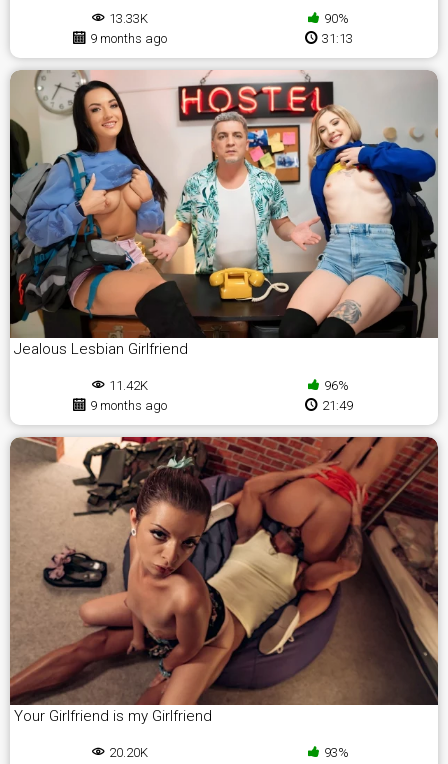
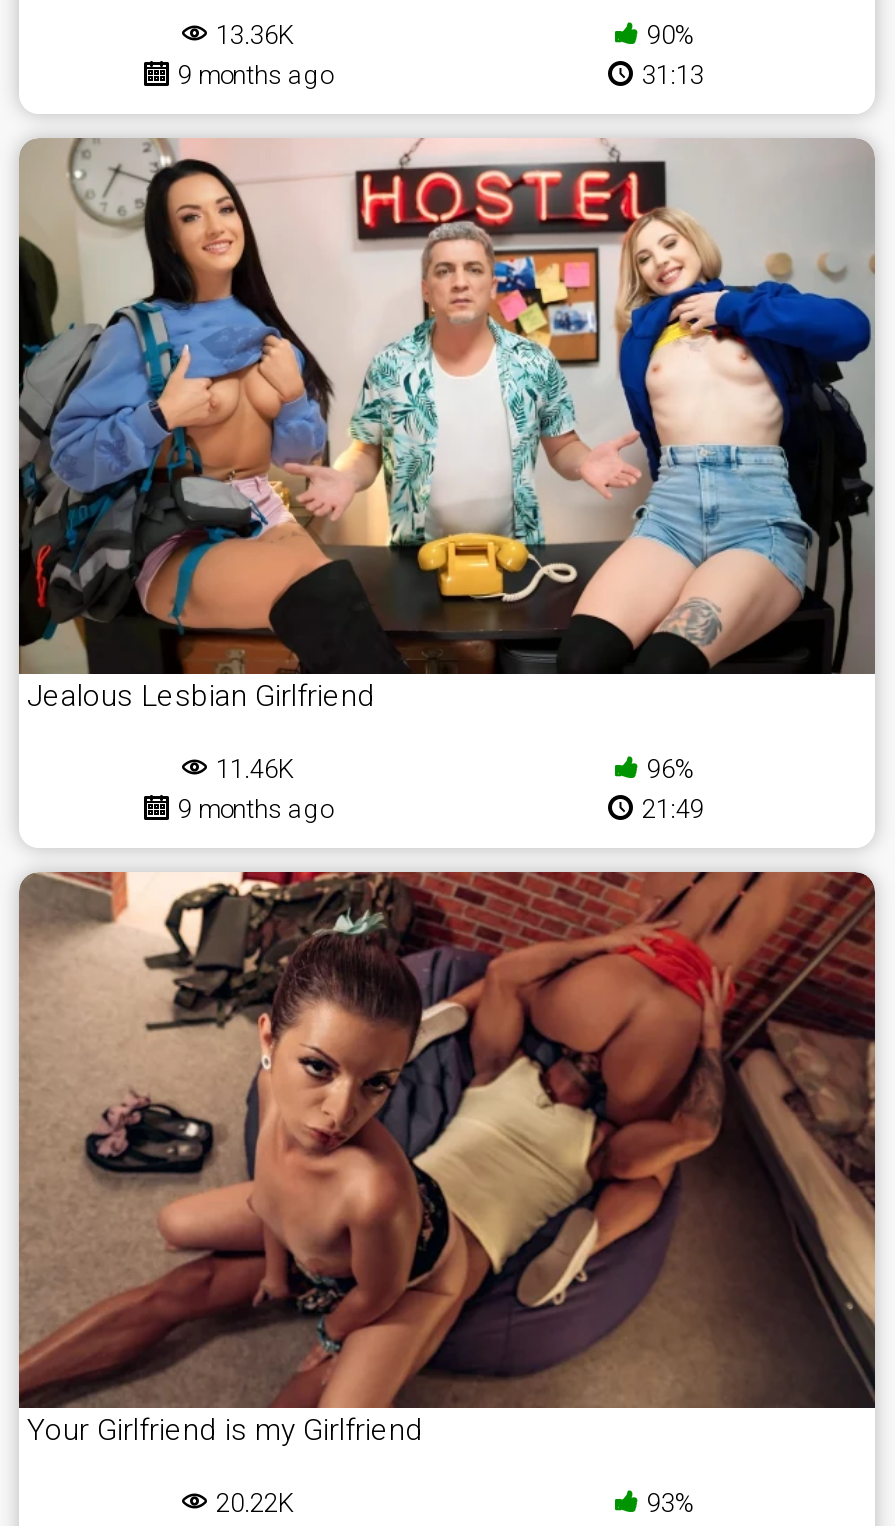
[108,11,147,26] 13.33K -> [216,19,294,49] 13.36K
[108,378,147,393] 11.42K -> [216,754,294,784] 11.46K
[108,745,147,760] 20.20K -> [216,1489,294,1519] 20.22K

